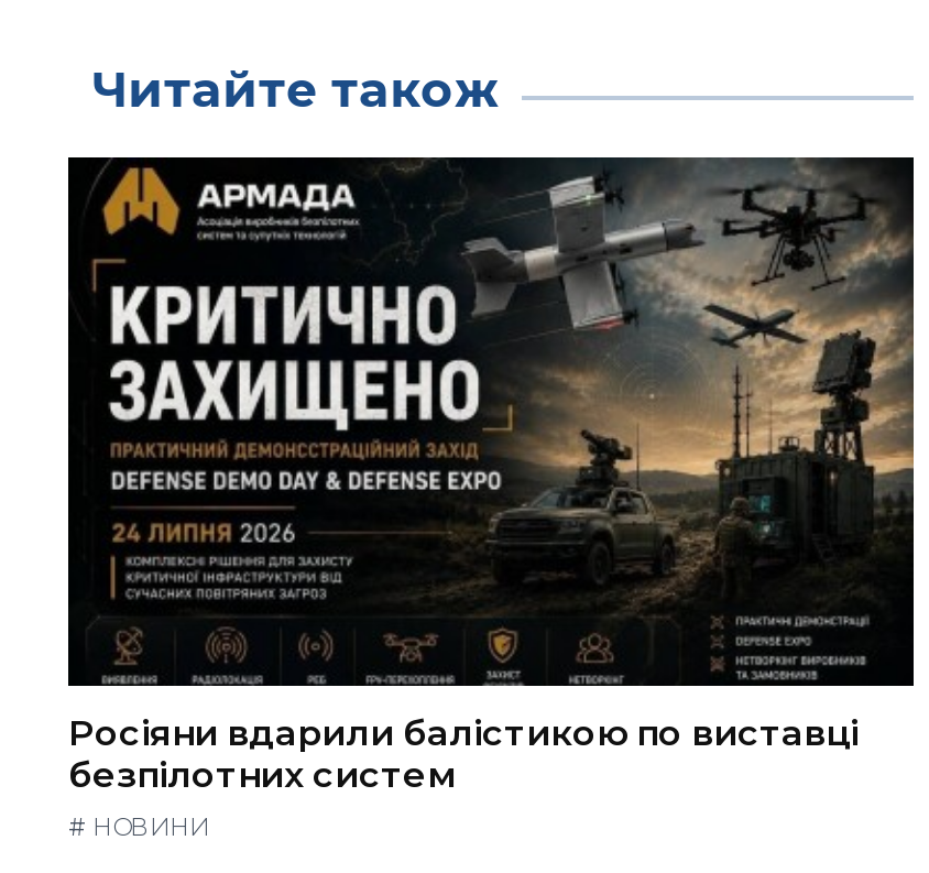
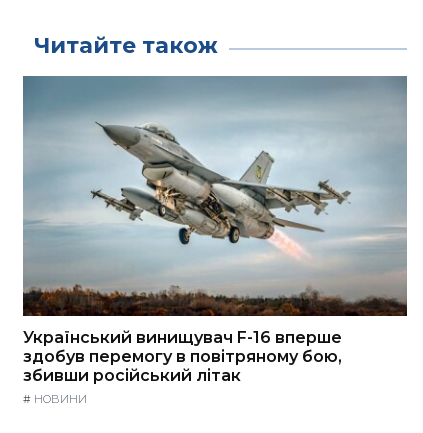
[66,155,916,796] [image] | Росіяни вдарили балістикою по виставці | безпілотних систем -> [22,75,408,385] [image] | Український винищувач F-16 вперше | здобув перемогу в повітряному бою, | збивши російський літак

